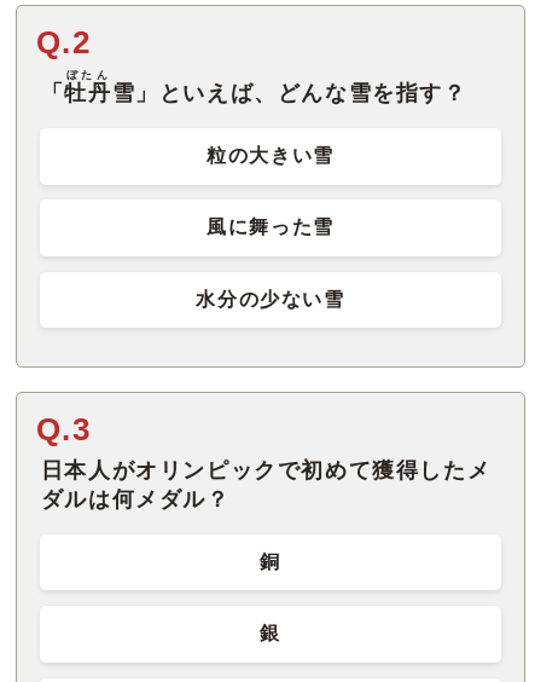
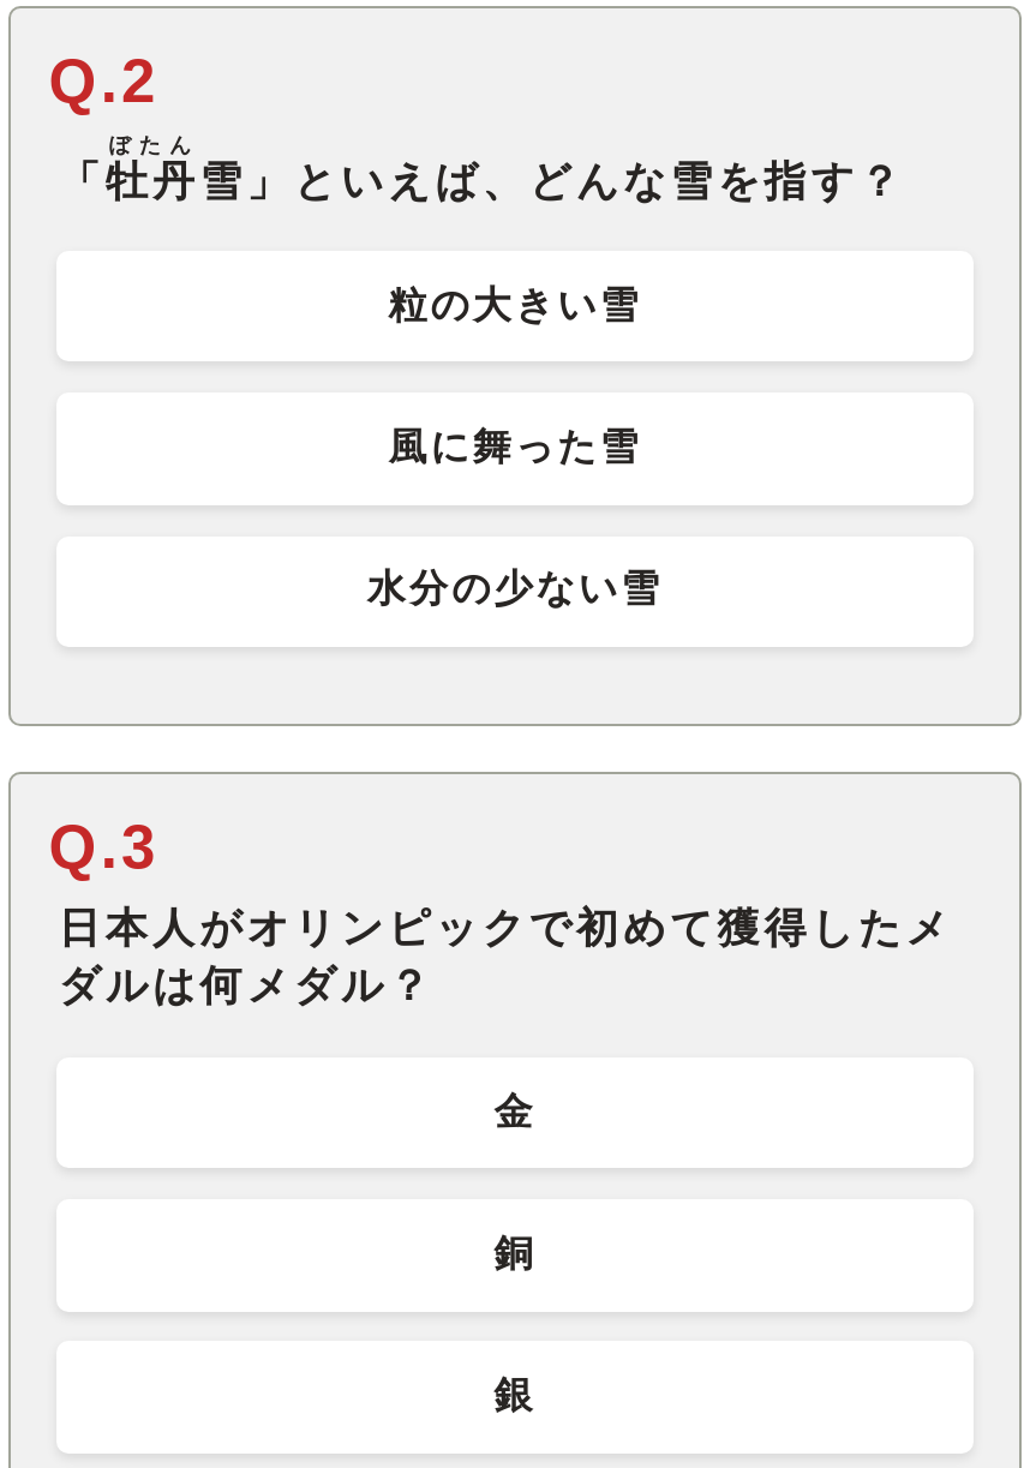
none -> [494,1090,536,1131] 金

